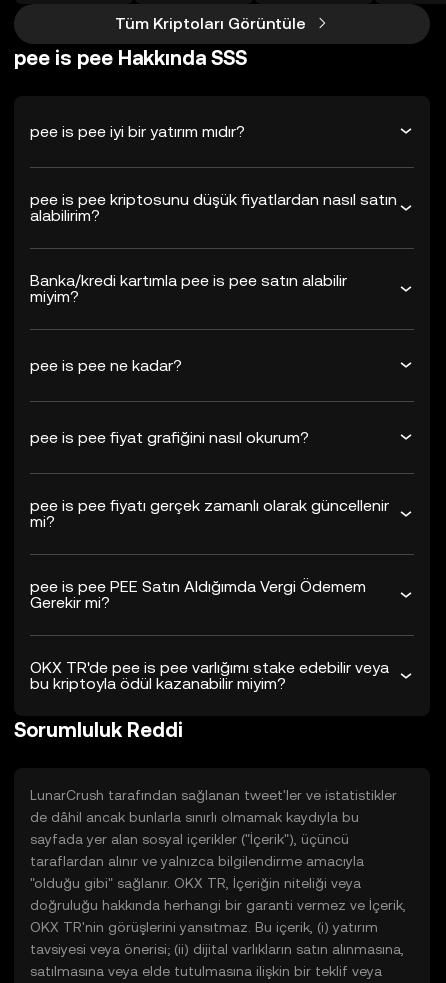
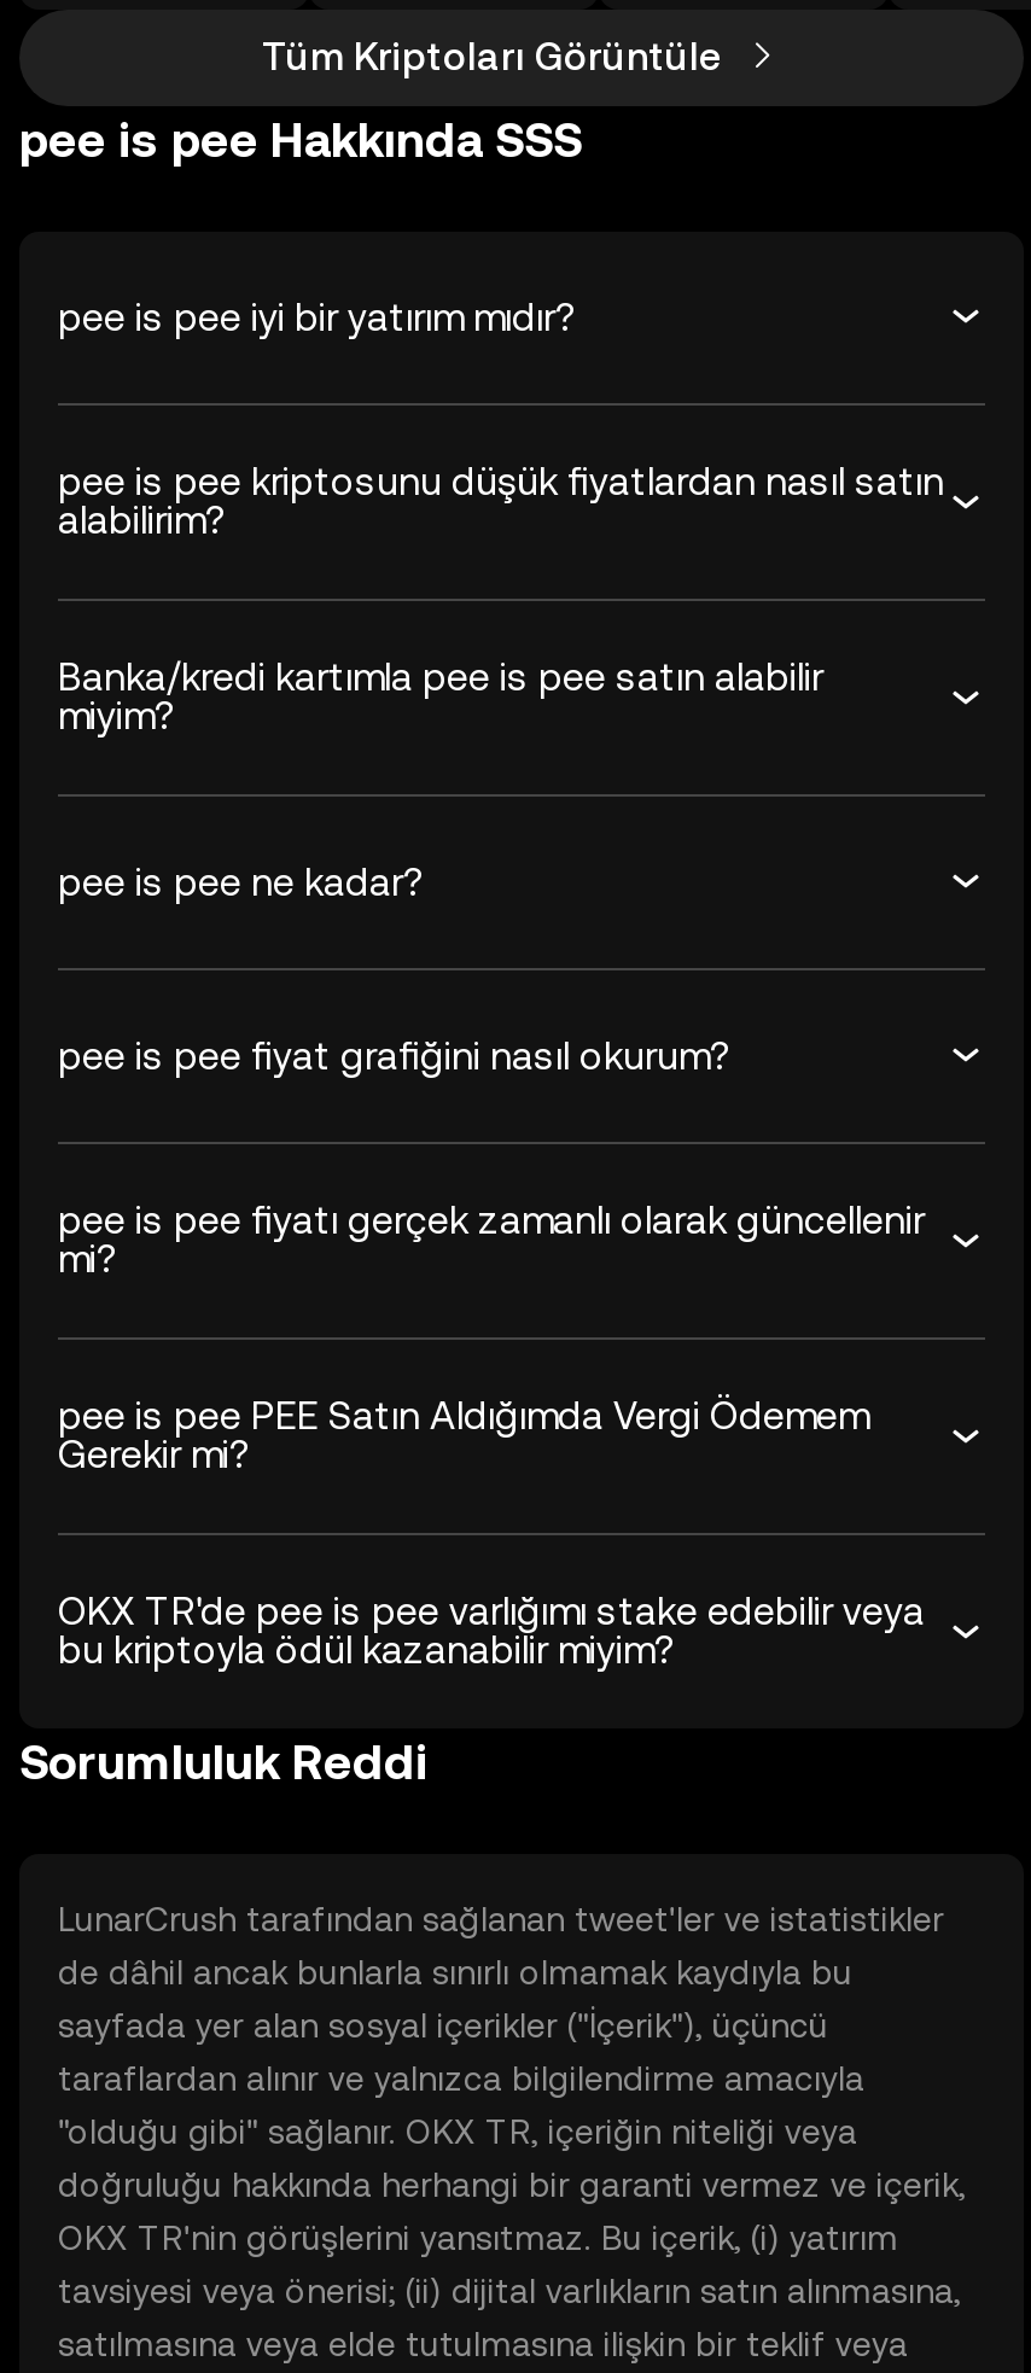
[30,875,361,891] "olduğu gibi" sağlanır. OKX TR, İçeriğin niteliği veya -> [58,2112,857,2151] "olduğu gibi" sağlanır. OKX TR, içeriğin niteliği veya
[30,897,406,913] doğruluğu hakkında herhangi bir garanti vermez ve İçerik, -> [58,2165,966,2204] doğruluğu hakkında herhangi bir garanti vermez ve içerik,

